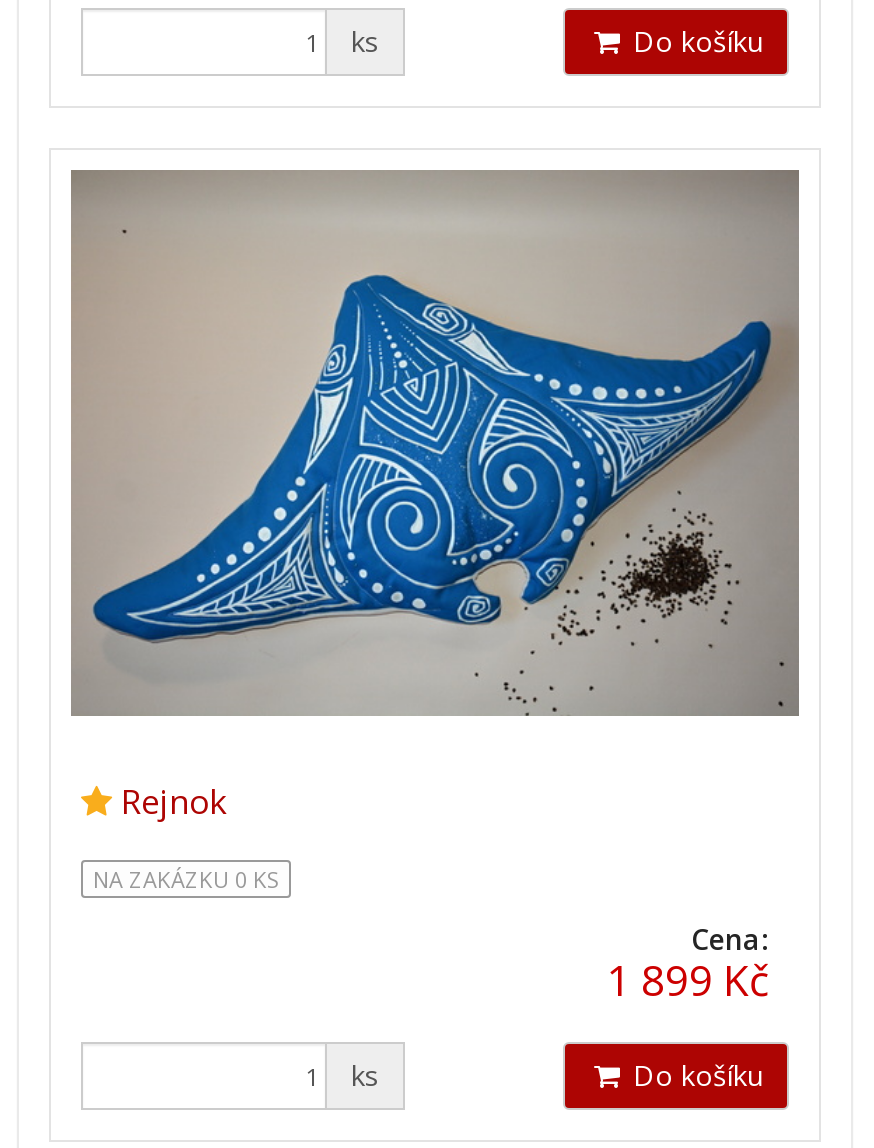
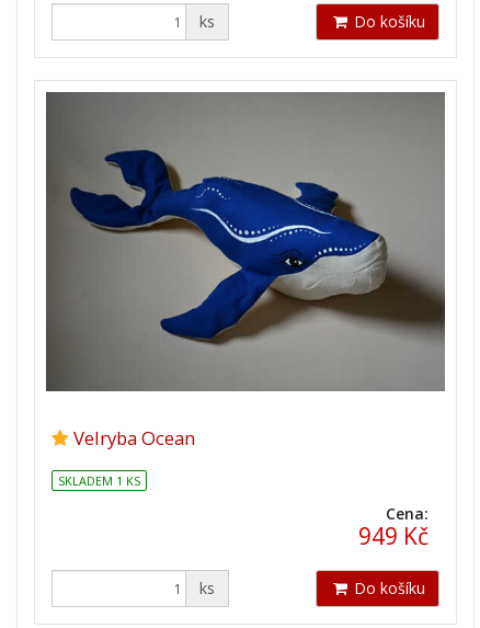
[71,170,799,825] [image] | Rejnok -> [46,93,445,451] [image] | Velryba Ocean
[93,864,279,894] NA ZAKÁZKU 0 KS -> [58,473,140,489] SKLADEM 1 KS
[607,952,769,1008] 1 899 Kč -> [358,521,428,552] 949 Kč

